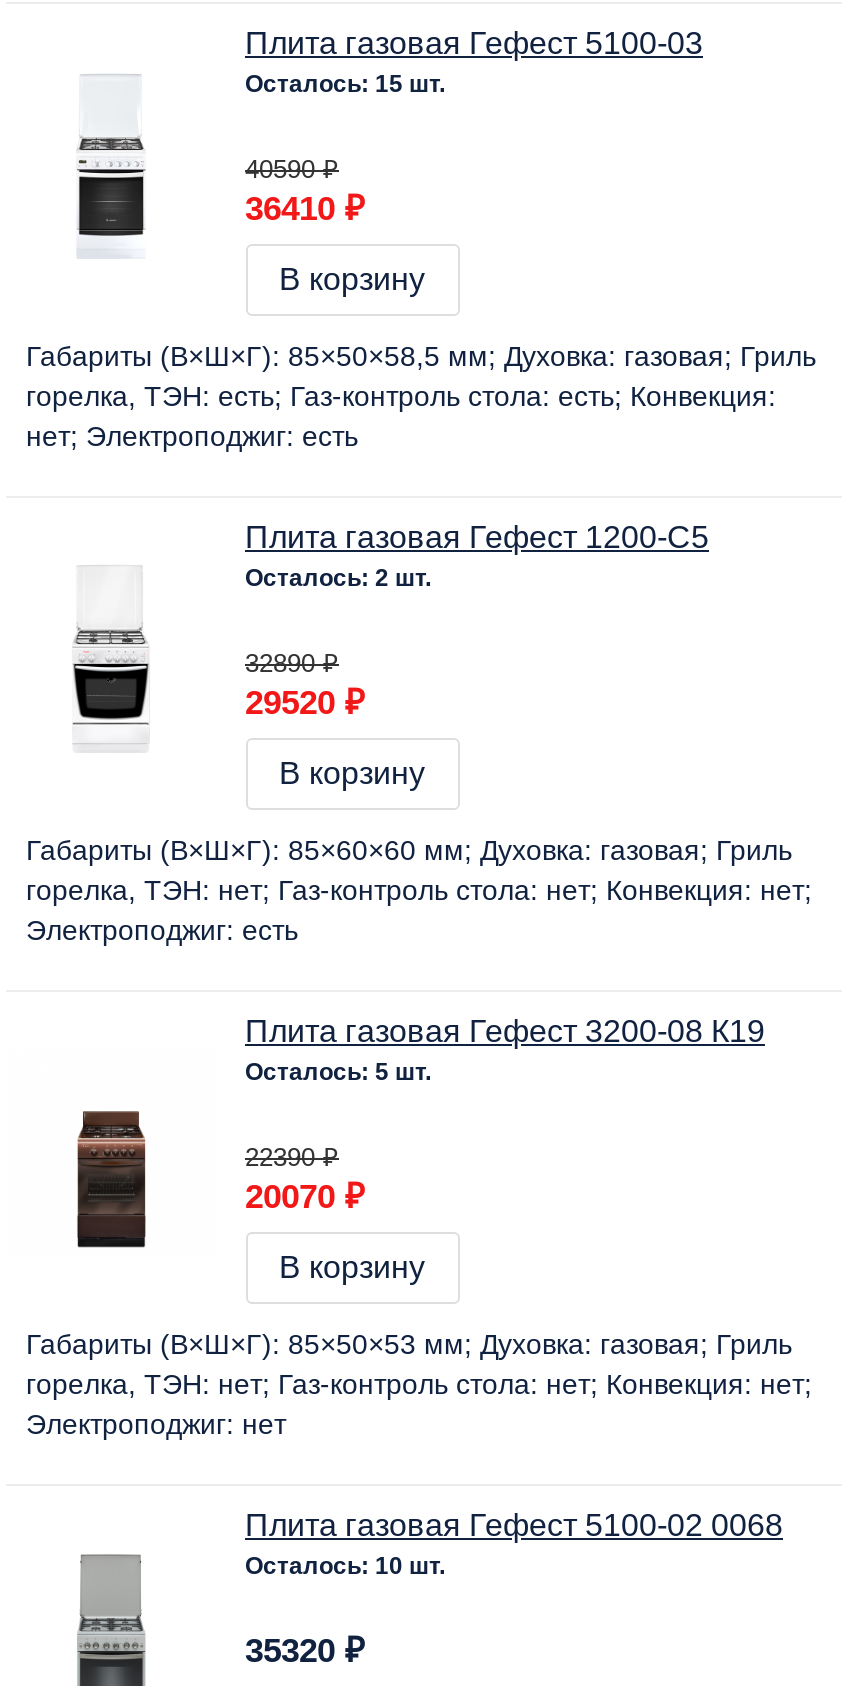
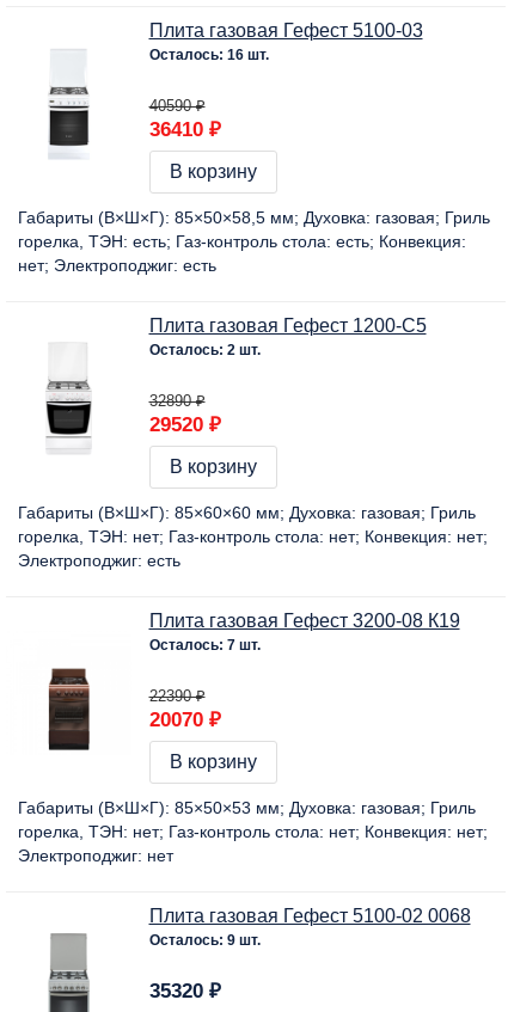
[245,70,445,98] Осталось: 15 шт. -> [149,46,268,63] Осталось: 16 шт.
[245,1058,431,1086] Осталось: 5 шт. -> [149,637,260,653] Осталось: 7 шт.
[245,1552,445,1580] Осталось: 10 шт. -> [149,932,260,948] Осталось: 9 шт.

